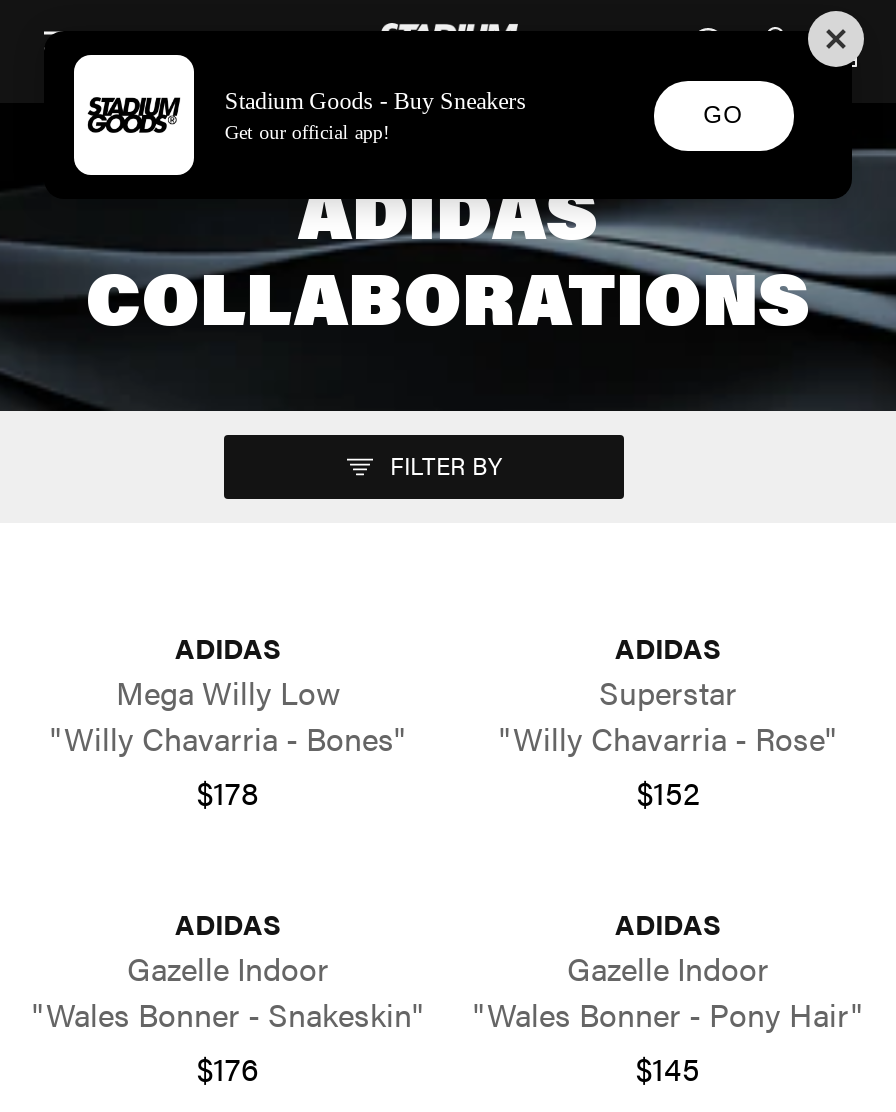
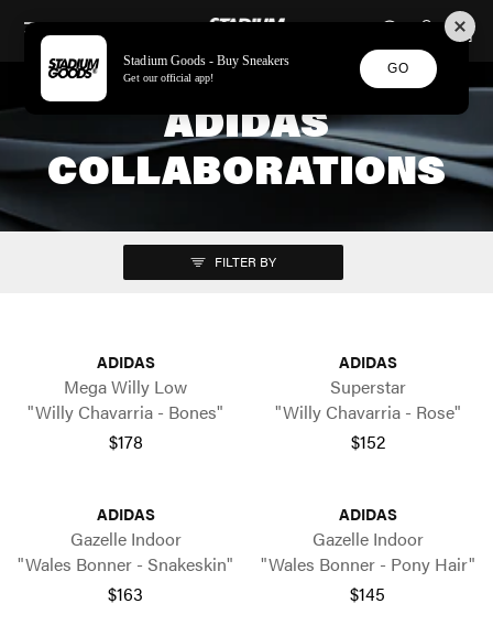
[197,1045,259,1091] $176 -> [108,581,143,606] $163

